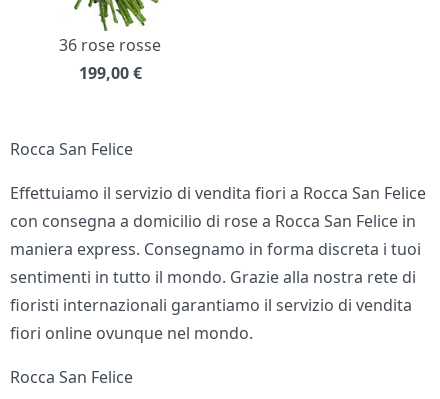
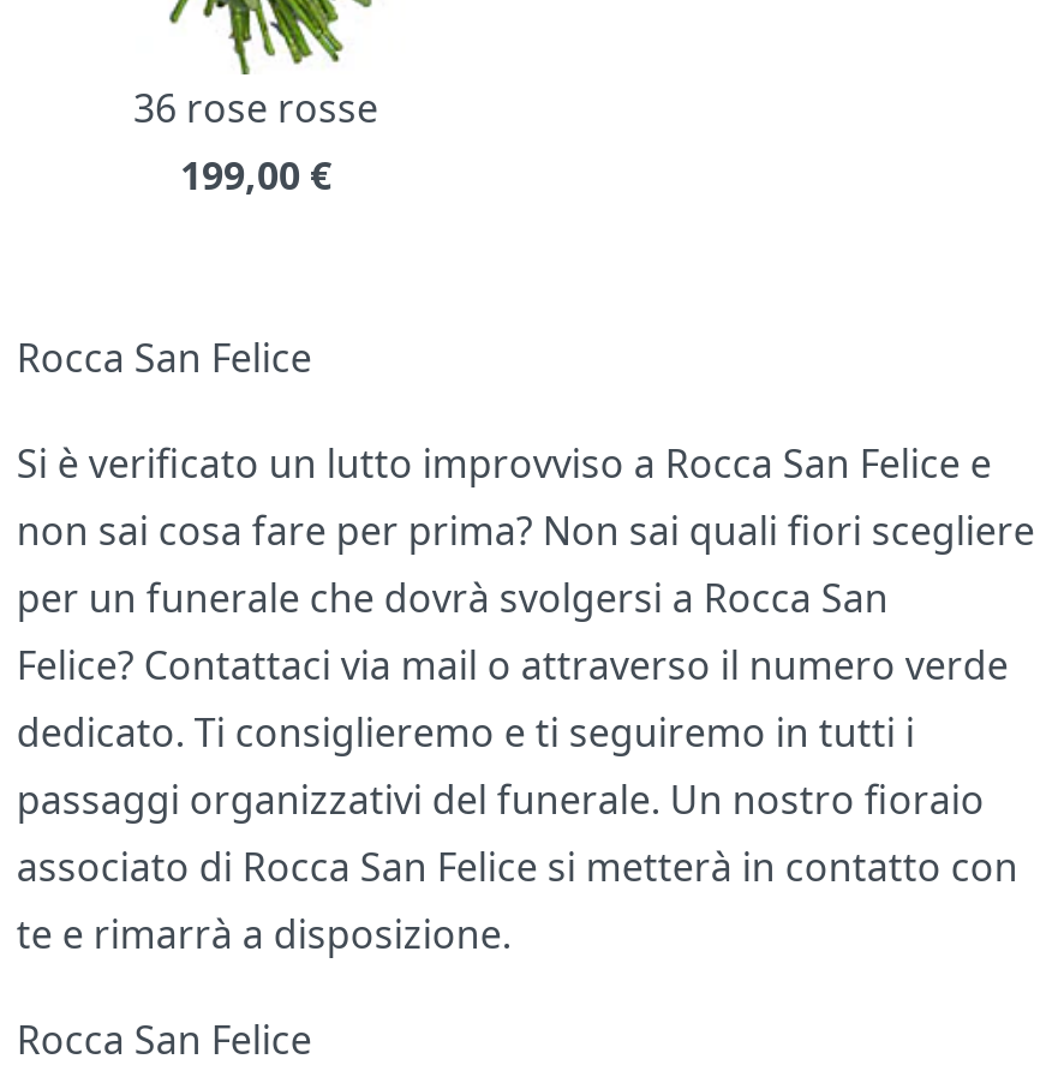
[10,182,426,344] Effettuiamo il servizio di vendita fiori a Rocca San Felice | con consegna a domicilio di rose a Rocca San Felice in | maniera express. Consegnamo in forma discreta i tuoi | sentimenti in tutto il mondo. Grazie alla nostra rete di | fioristi internazionali garantiamo il servizio di vendita | fiori online ovunque nel mondo. -> [17,438,1035,961] Si è verificato un lutto improvviso a Rocca San Felice e | non sai cosa fare per prima? Non sai quali fiori scegliere | per un funerale che dovrà svolgersi a Rocca San | Felice? Contattaci via mail o attraverso il numero verde | dedicato. Ti consiglieremo e ti seguiremo in tutti i | passaggi organizzativi del funerale. Un nostro fioraio | associato di Rocca San Felice si metterà in contatto con | te e rimarrà a disposizione.

